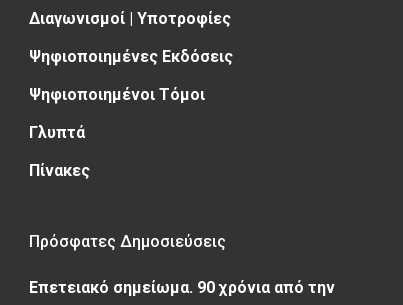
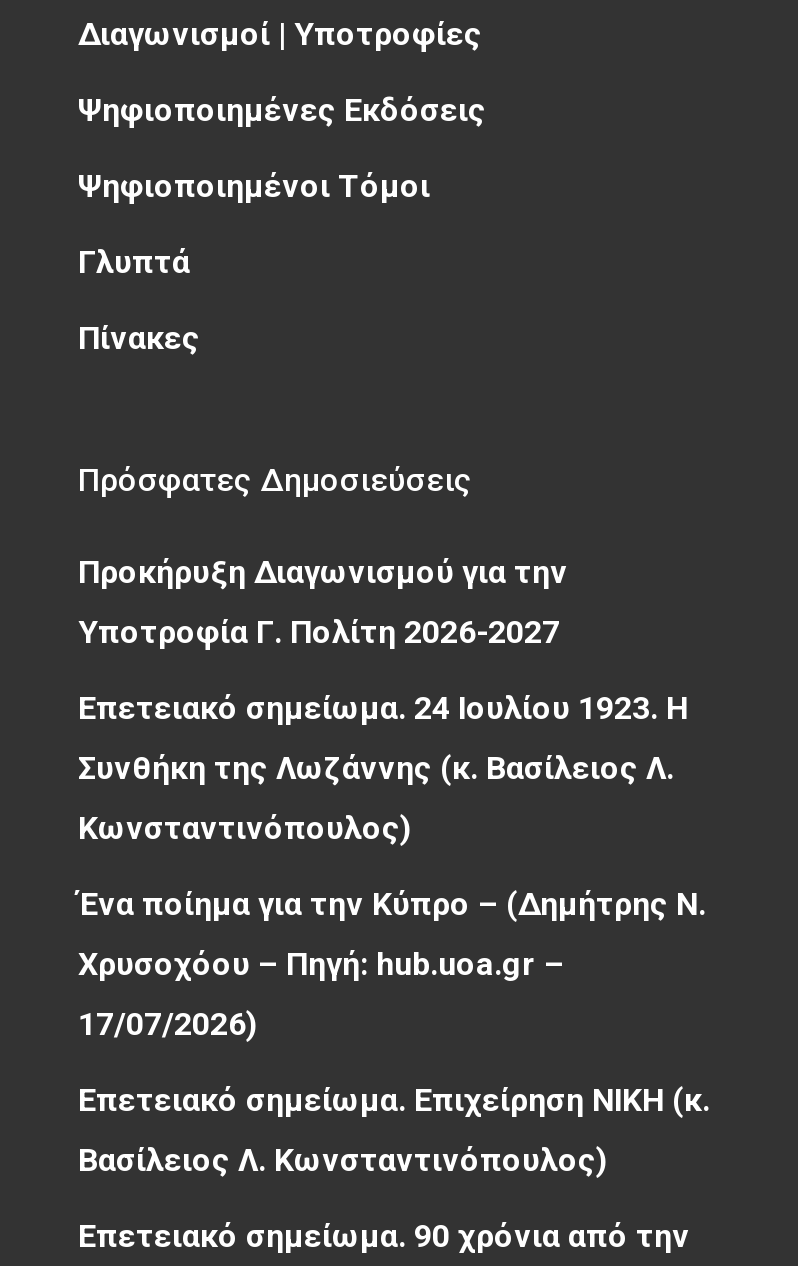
none -> [78,553,710,1179] Προκήρυξη Διαγωνισμού για την | Υποτροφία Γ. Πολίτη 2026-2027 | Επετειακό σημείωμα. 24 Ιουλίου 1923. Η | Συνθήκη της Λωζάννης (κ. Βασίλειος Λ. | Κωνσταντινόπουλος) | Ένα ποίημα για την Κύπρο – (Δημήτρης Ν. | Χρυσοχόου – Πηγή: hub.uoa.gr – | 17/07/2026) | Επετειακό σημείωμα. Επιχείρηση ΝΙΚΗ (κ. | Βασίλειος Λ. Κωνσταντινόπουλος)

